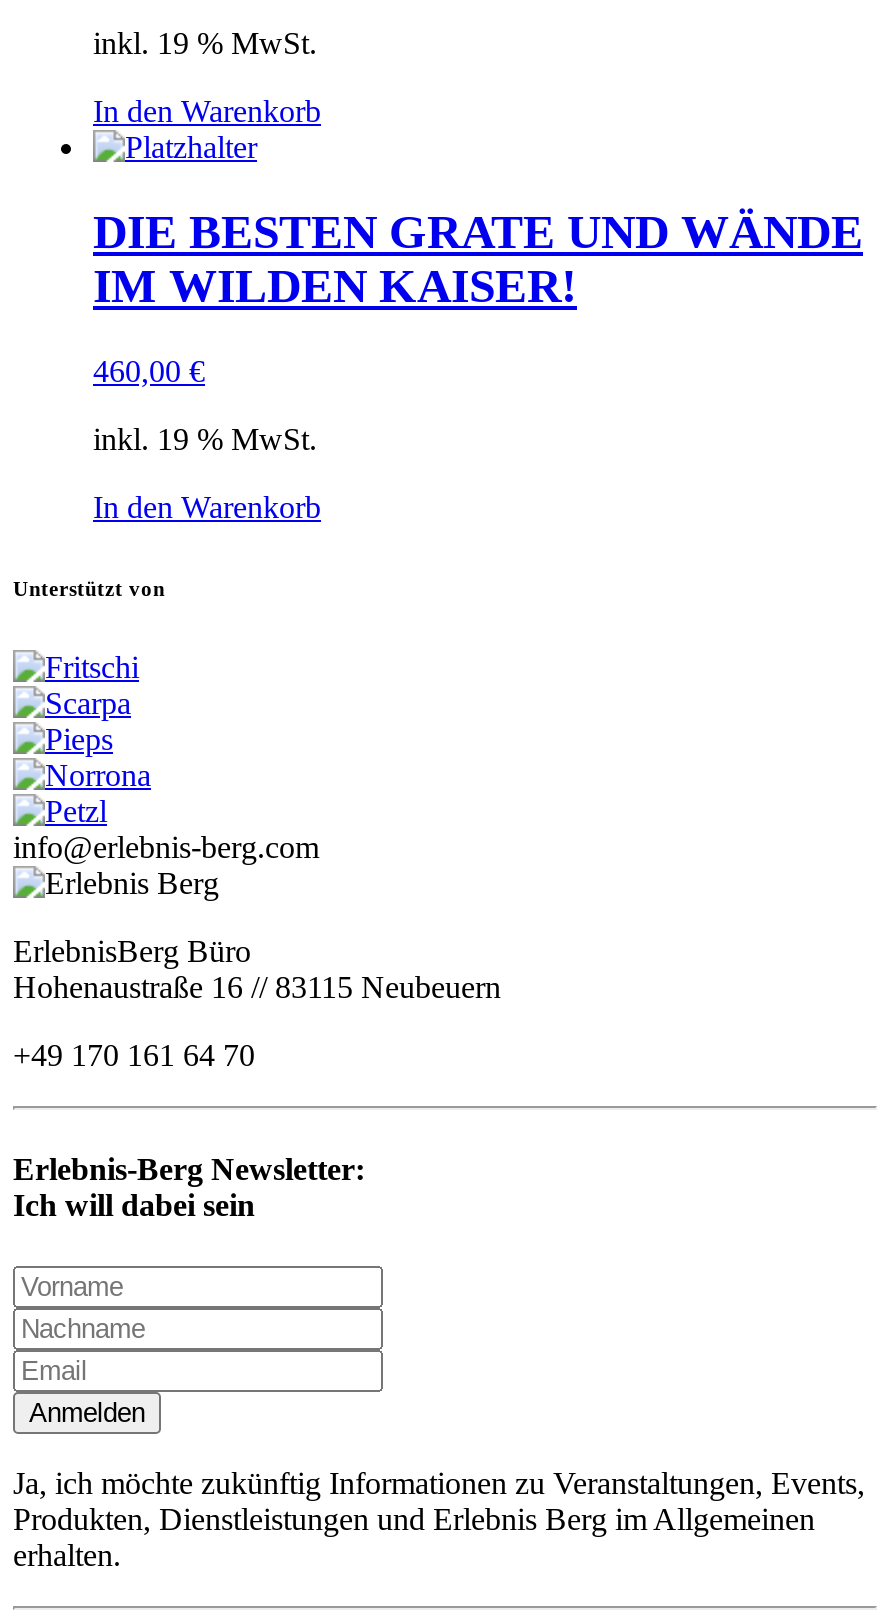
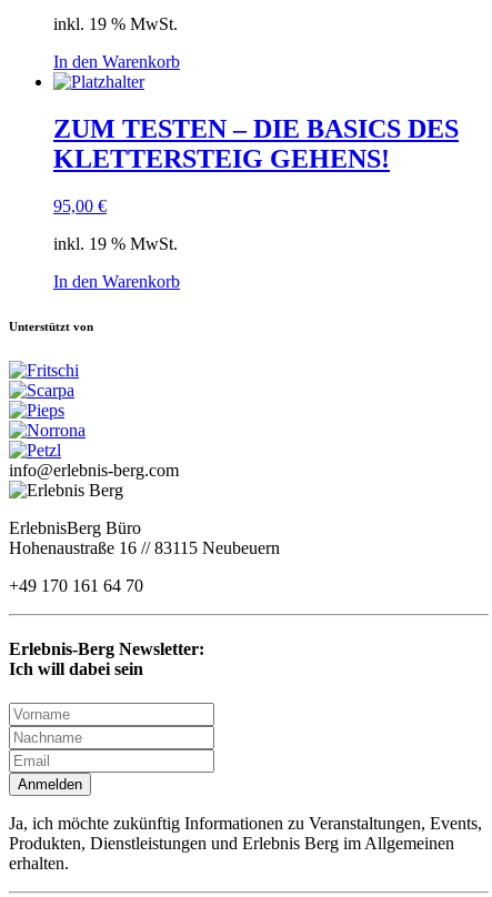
[93,205,863,311] DIE BESTEN GRATE UND WÄNDE | IM WILDEN KAISER! -> [53,114,459,173] ZUM TESTEN – DIE BASICS DES | KLETTERSTEIG GEHENS!
[93,353,205,387] 460,00 € -> [53,196,107,215] 95,00 €

